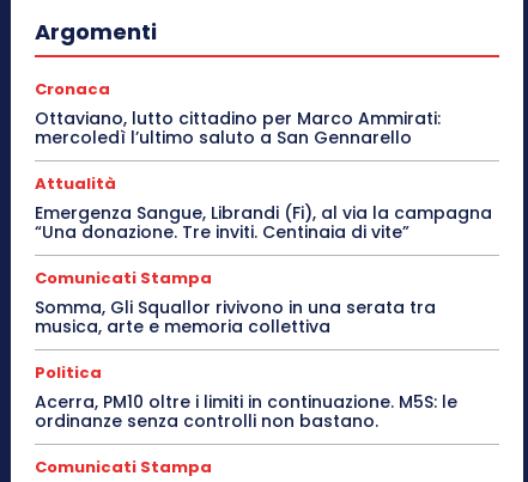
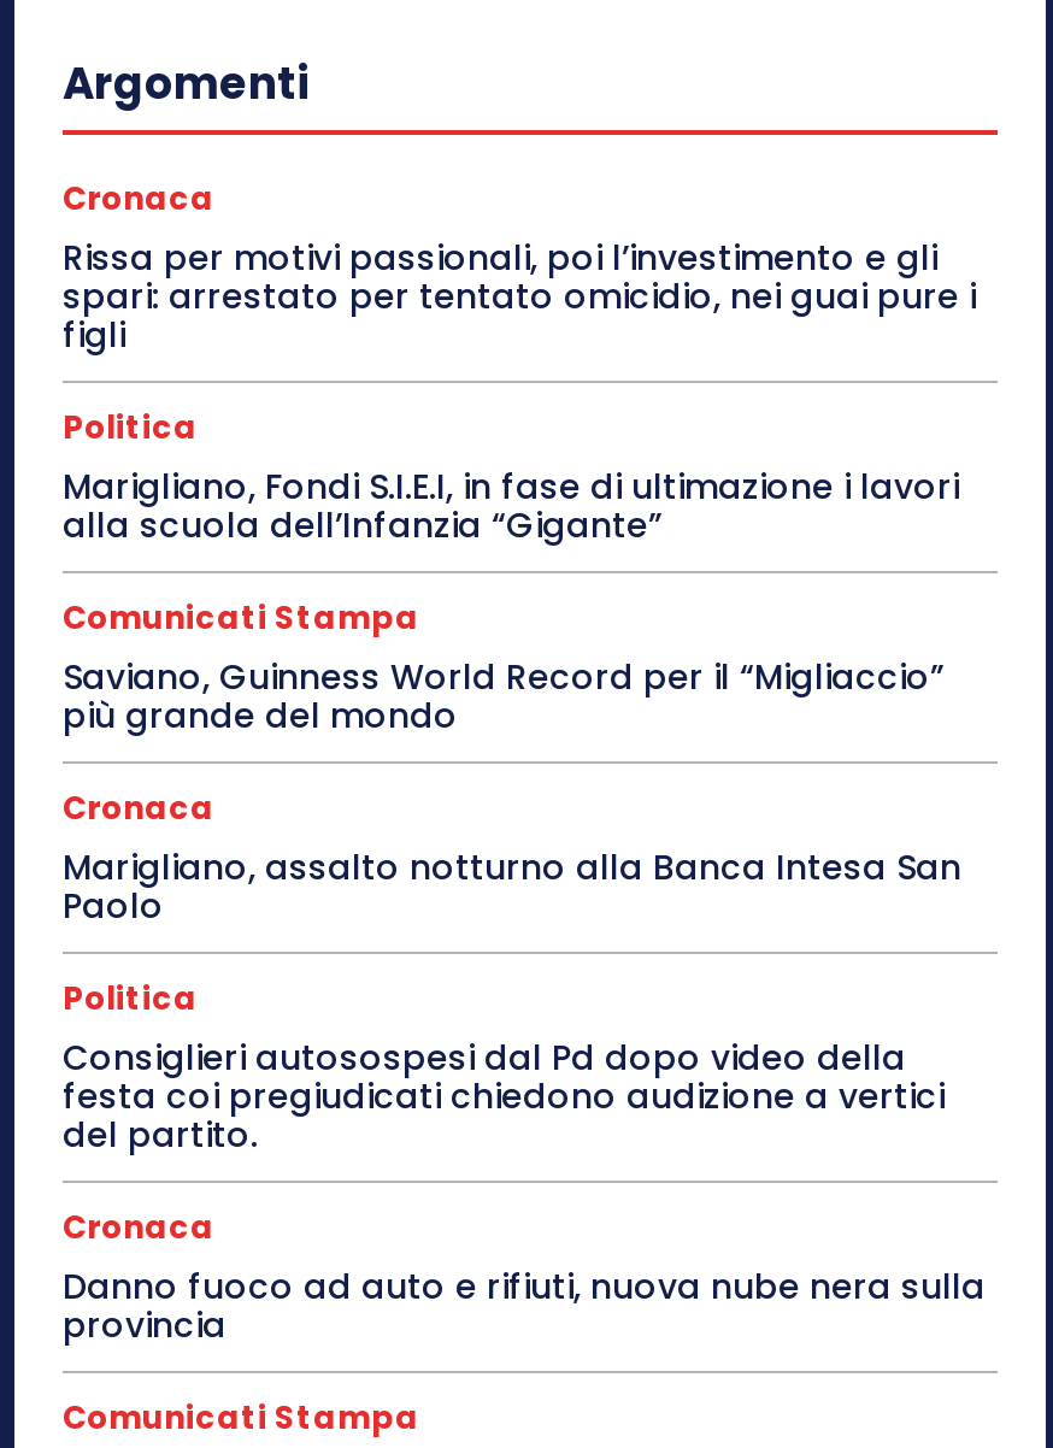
[35,107,441,150] Ottaviano, lutto cittadino per Marco Ammirati: | mercoledì l’ultimo saluto a San Gennarello -> [63,235,976,360] Rissa per motivi passionali, poi l’investimento e gli | spari: arrestato per tentato omicidio, nei guai pure i | figli
[35,173,492,244] Attualità | Emergenza Sangue, Librandi (Fi), al via la campagna | “Una donazione. Tre inviti. Centinaia di vite” -> [63,406,959,550] Politica | Marigliano, Fondi S.I.E.I, in fase di ultimazione i lavori | alla scuola dell’Infanzia “Gigante”
[35,296,436,339] Somma, Gli Squallor rivivono in una serata tra | musica, arte e memoria collettiva -> [63,654,961,931] Saviano, Guinness World Record per il “Migliaccio” | più grande del mondo | Cronaca | Marigliano, assalto notturno alla Banca Intesa San | Paolo
[35,390,457,433] Acerra, PM10 oltre i limiti in continuazione. M5S: le | ordinanze senza controlli non bastano. -> [63,1035,986,1350] Consiglieri autosospesi dal Pd dopo video della | festa coi pregiudicati chiedono audizione a vertici | del partito. | Cronaca | Danno fuoco ad auto e rifiuti, nuova nube nera sulla | provincia

